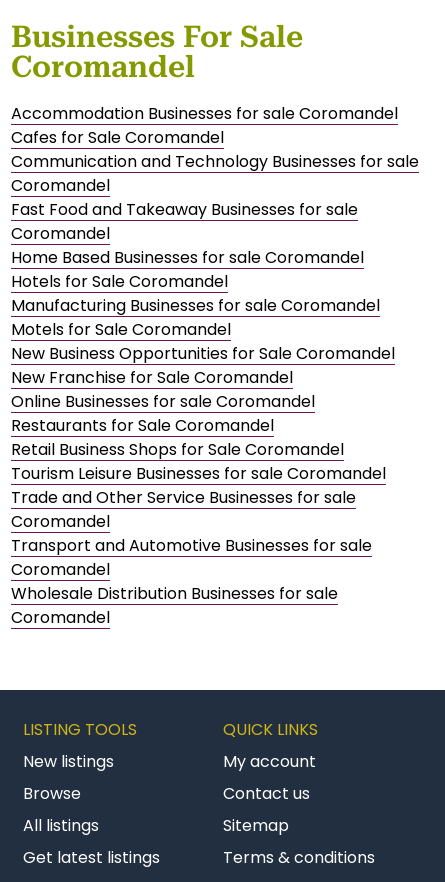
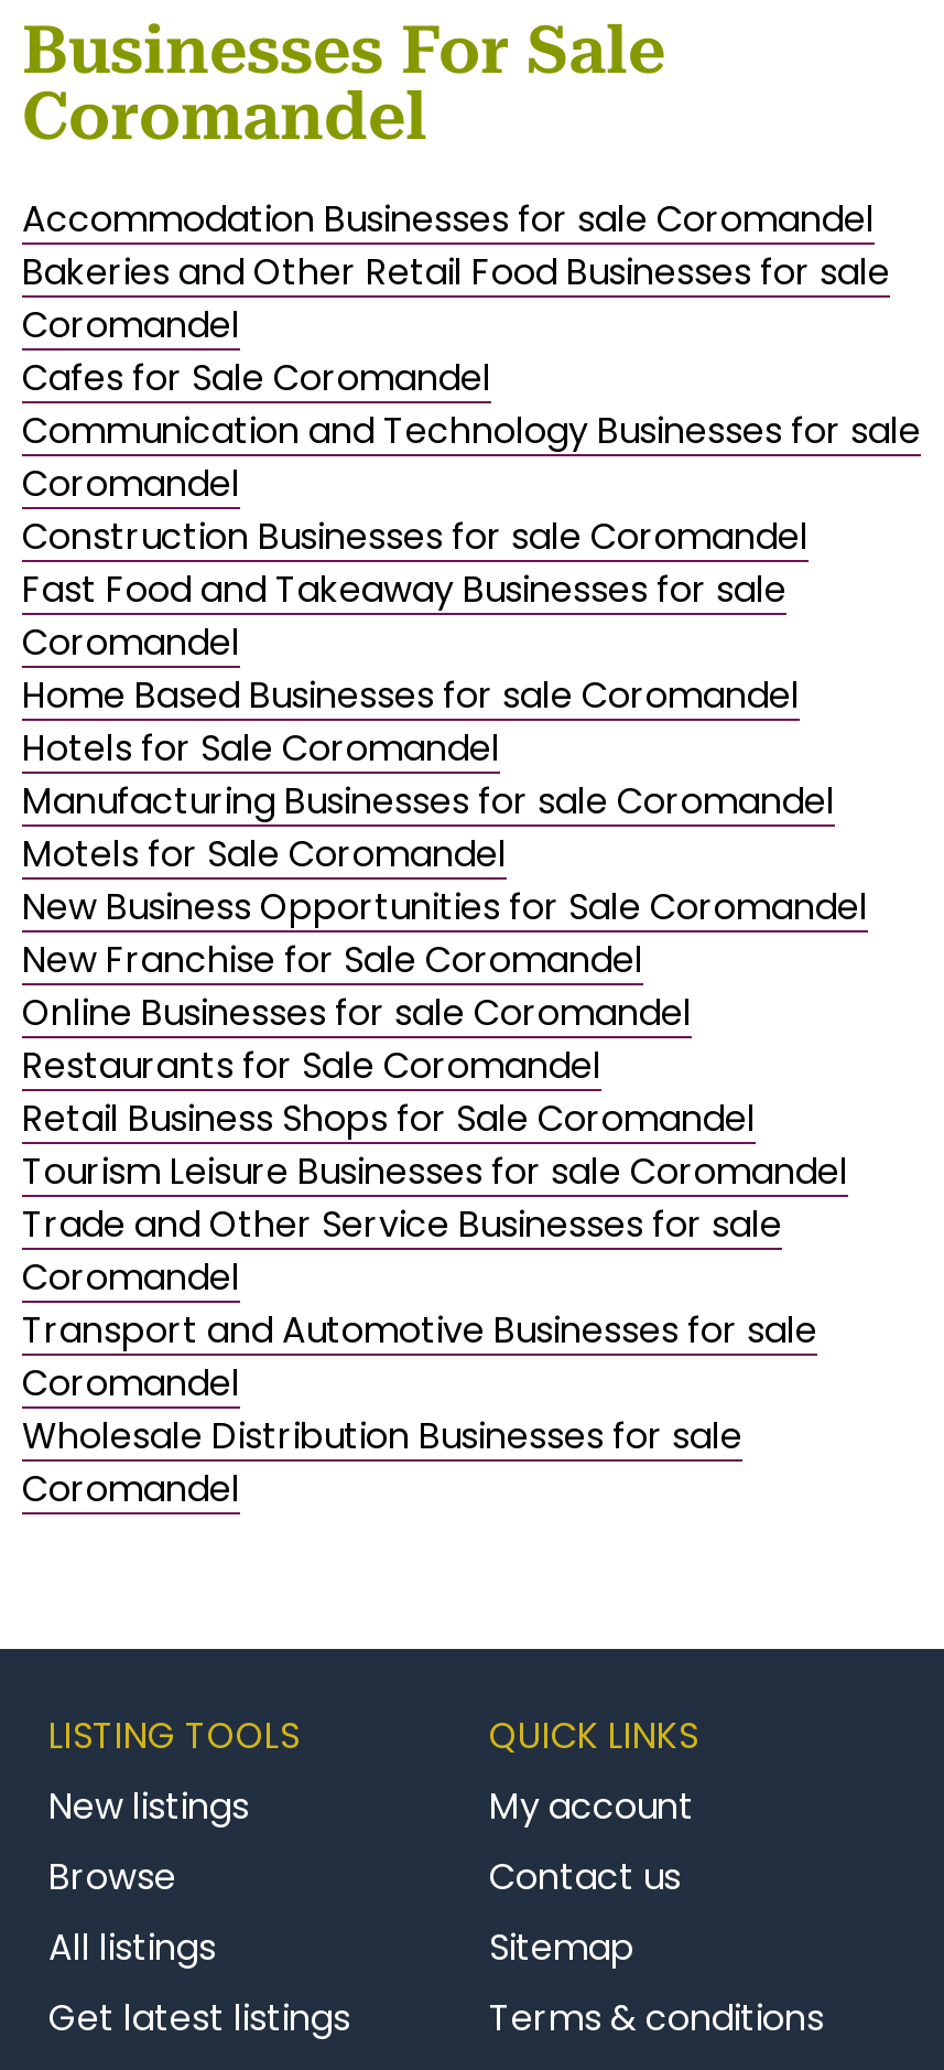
none -> [22,246,890,350] Bakeries and Other Retail Food Businesses for sale | Coromandel
none -> [22,511,809,561] Construction Businesses for sale Coromandel

